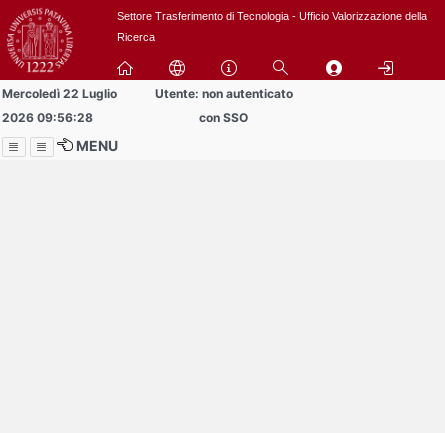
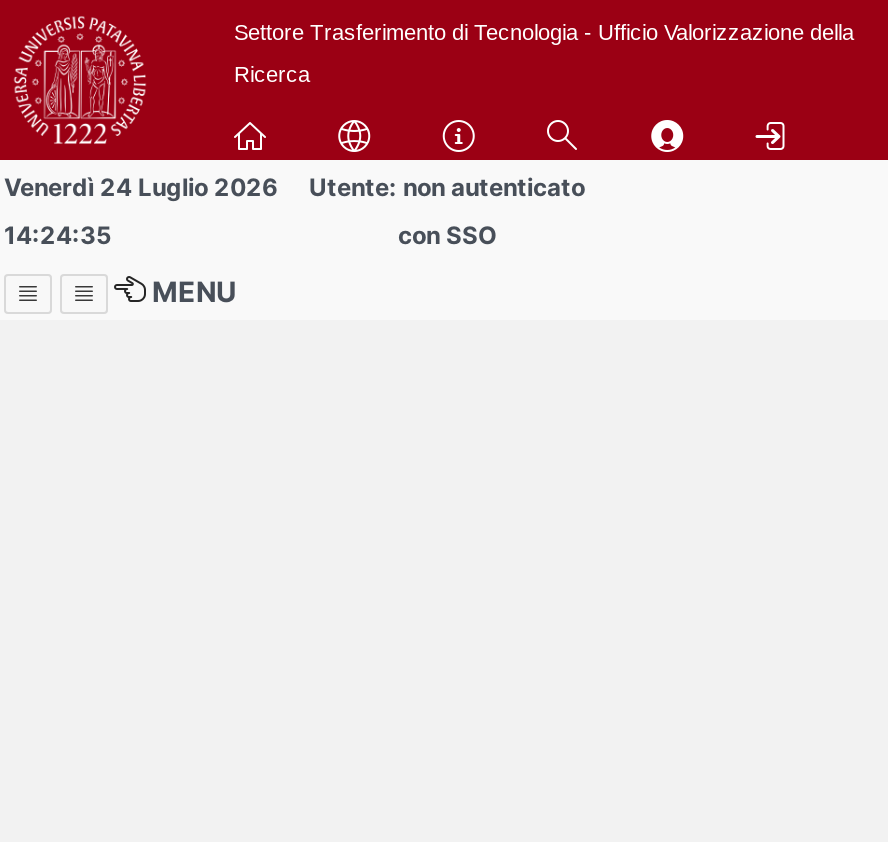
[2,86,117,101] Mercoledì 22 Luglio -> [4,172,278,202] Venerdì 24 Luglio 2026
[2,110,93,125] 2026 09:56:28 -> [4,220,112,250] 14:24:35

